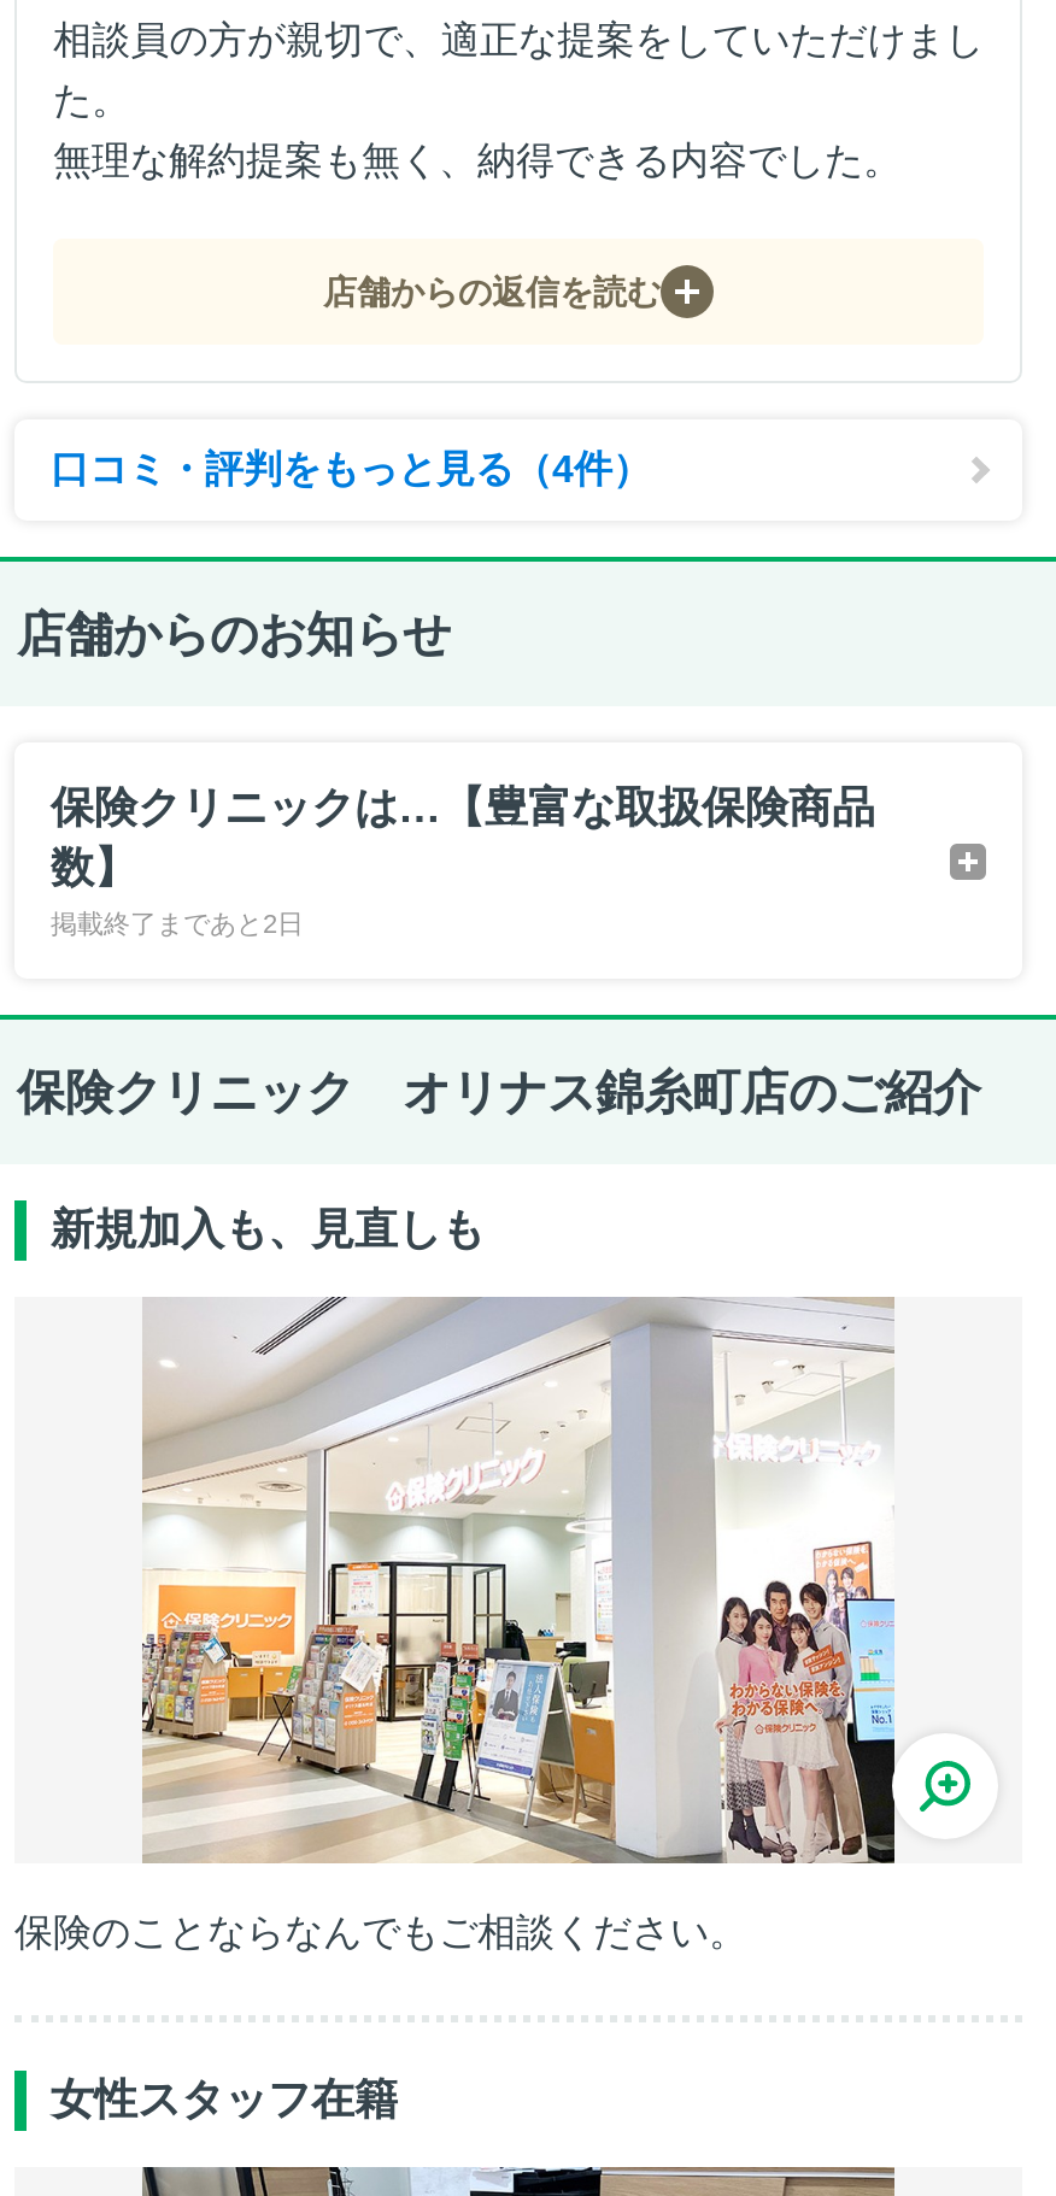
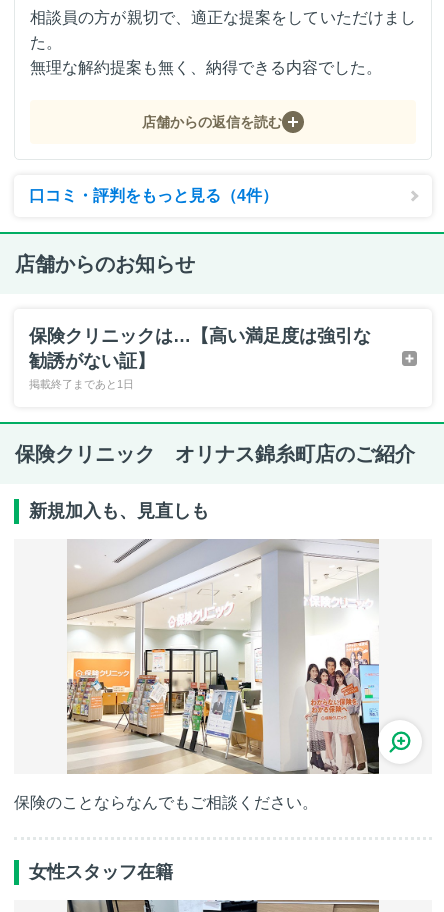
[51,783,875,938] 保険クリニックは…【豊富な取扱保険商品 | 数】 | 掲載終了まであと2日 -> [29,326,371,390] 保険クリニックは…【高い満足度は強引な | 勧誘がない証】 | 掲載終了まであと1日

